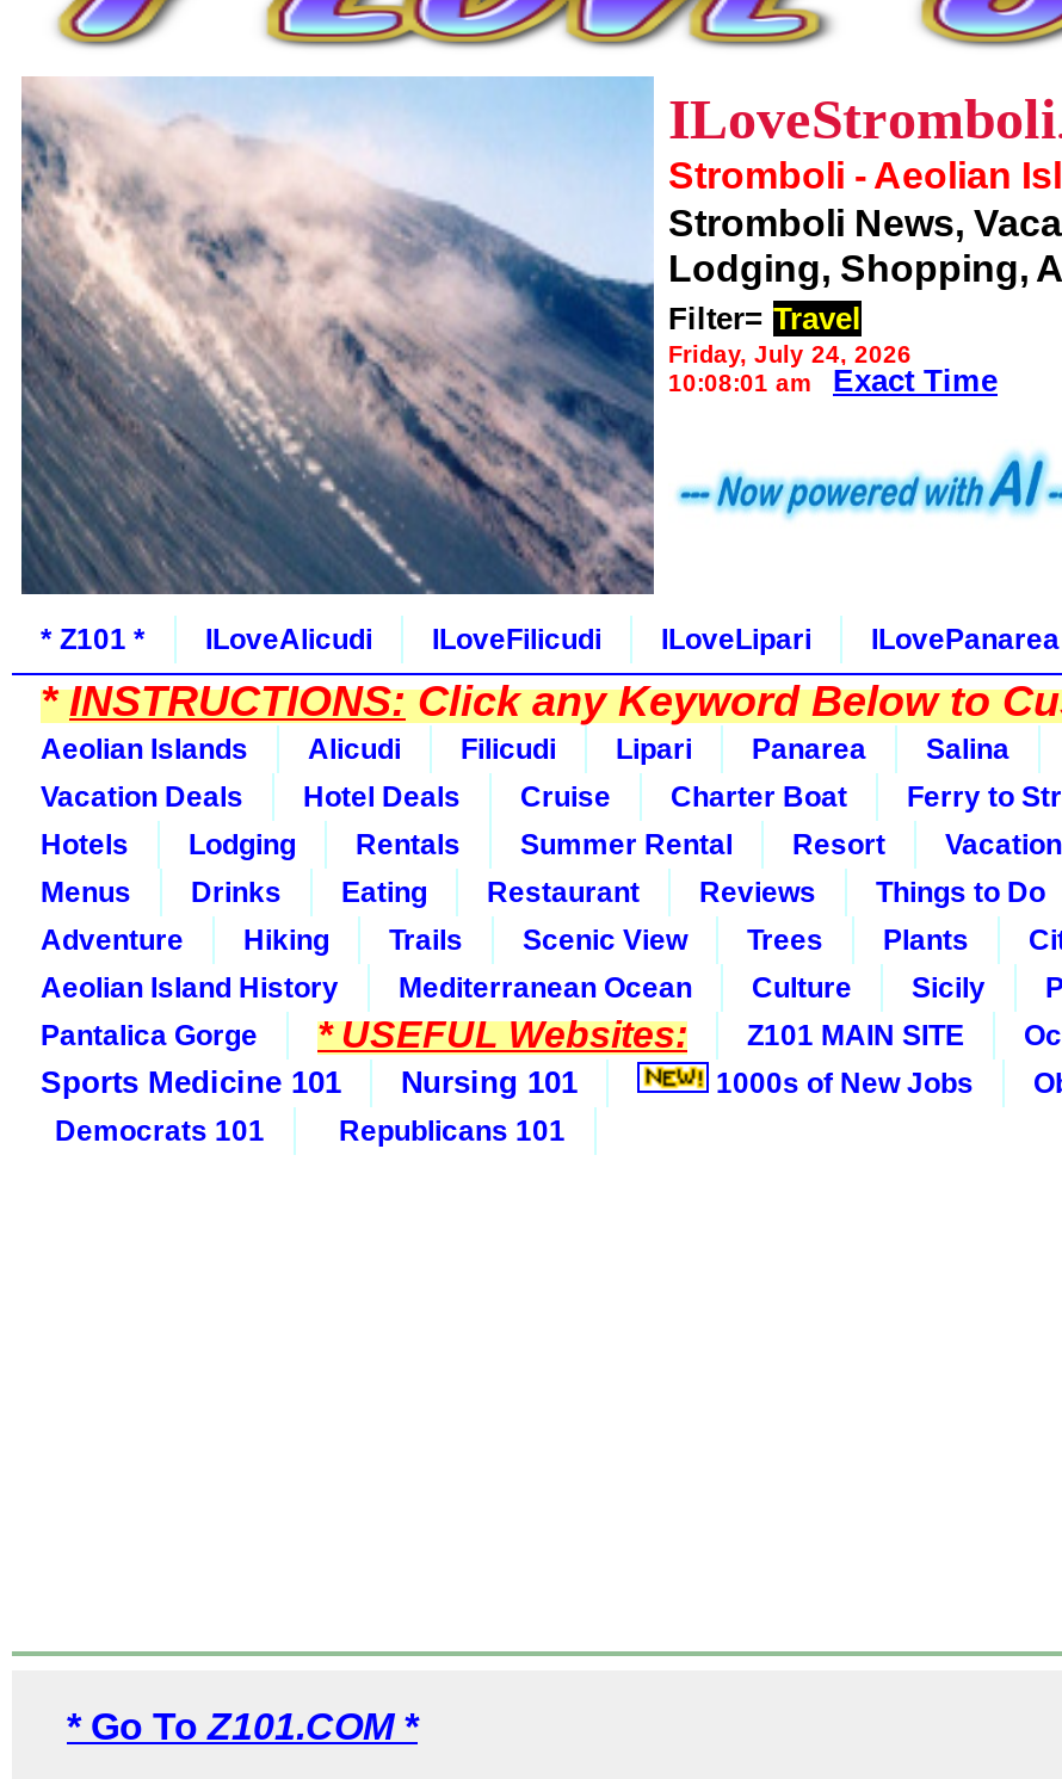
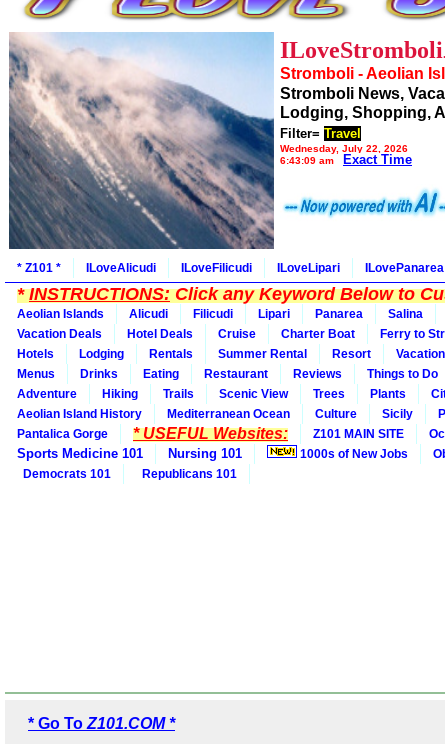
[668,341,912,367] Friday, July 24, 2026 -> [280,143,408,154] Wednesday, July 22, 2026
[668,363,998,399] 10:08:01 am Exact Time -> [280,152,412,167] 6:43:09 am Exact Time

